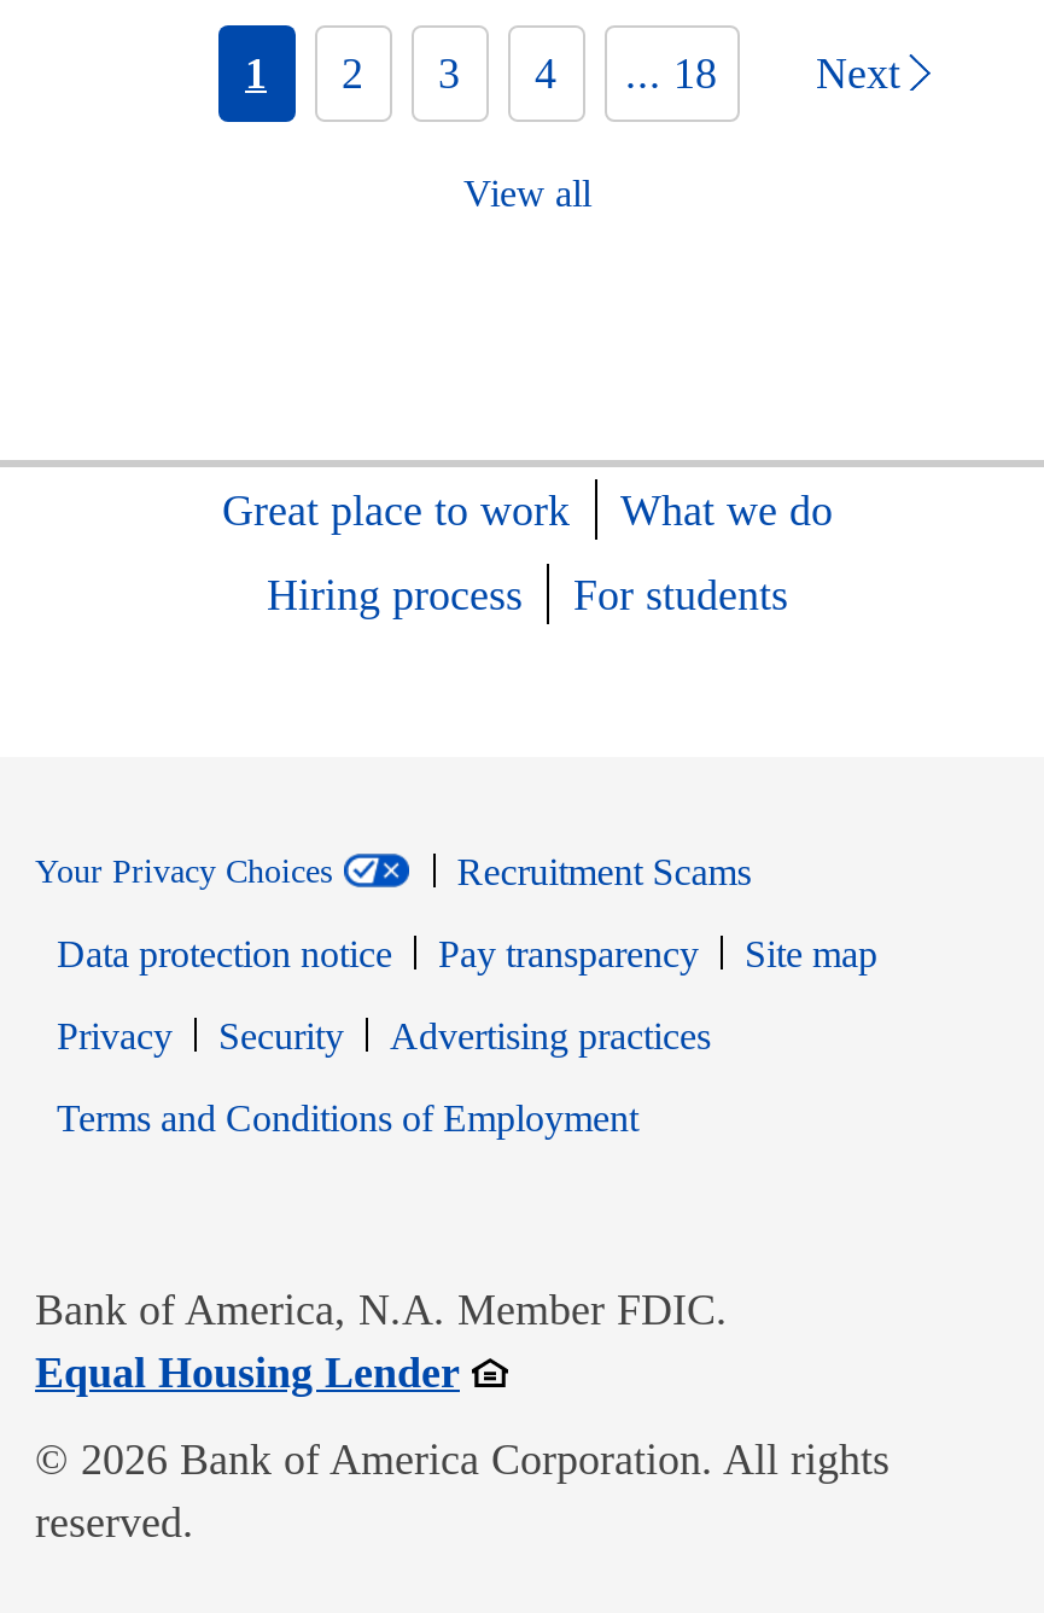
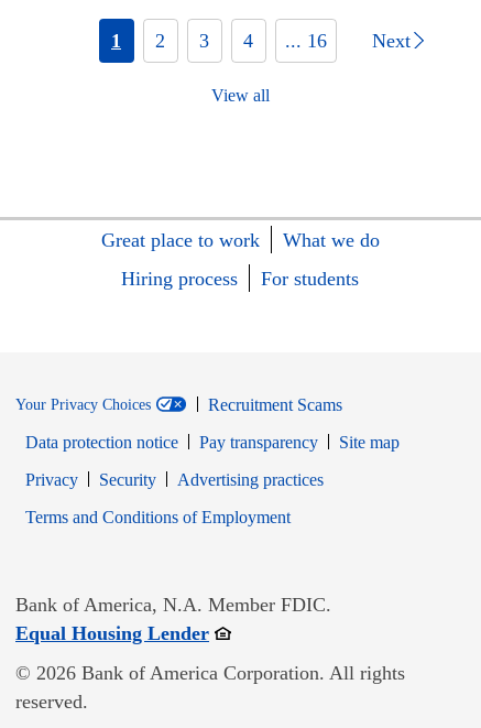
[245,48,717,97] 1 2 3 4 ... 18 -> [111,29,326,51] 1 2 3 4 ... 16

